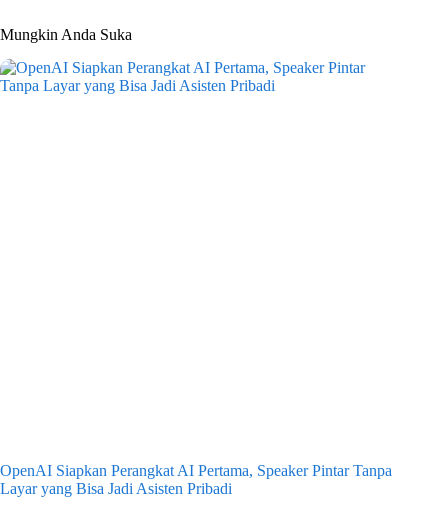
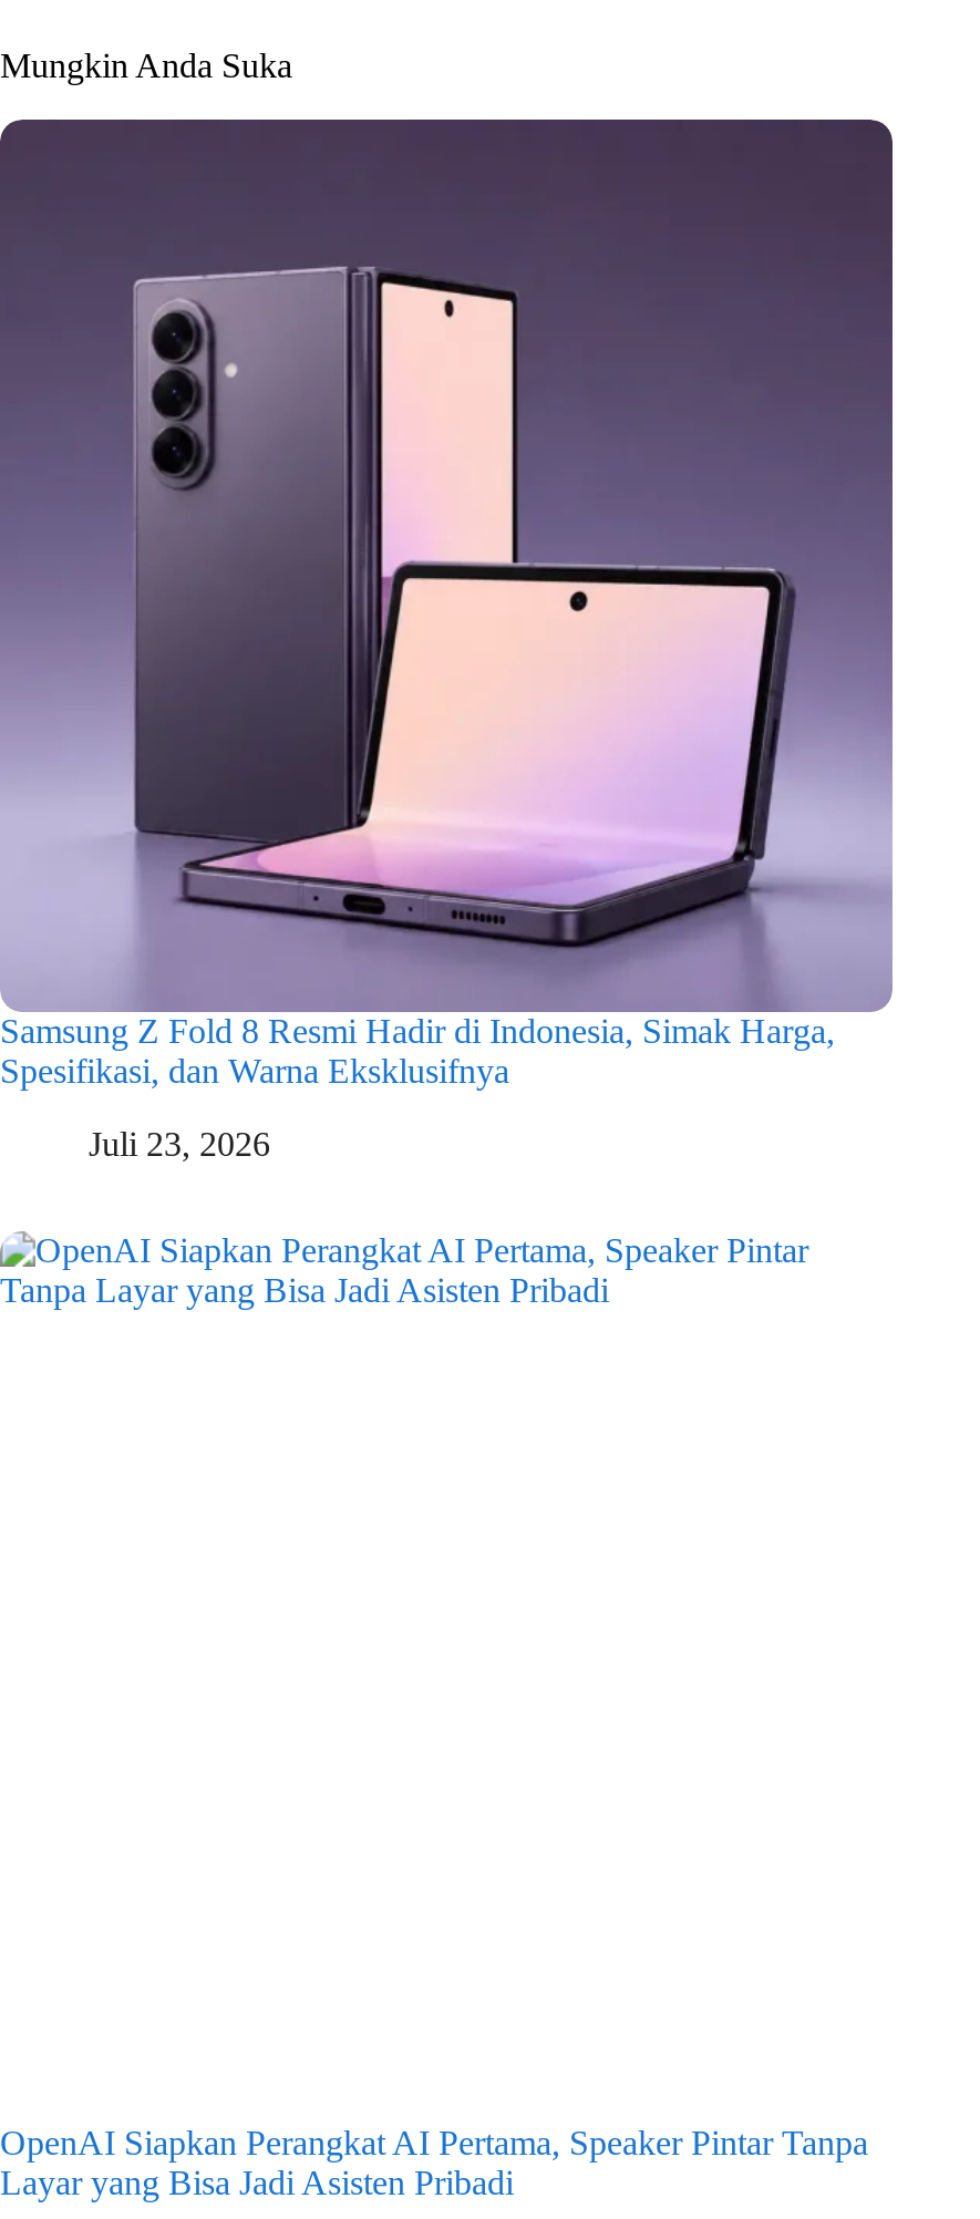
none -> [0,116,895,1163] [image] | Samsung Z Fold 8 Resmi Hadir di Indonesia, Simak Harga, | Spesifikasi, dan Warna Eksklusifnya | Juli 23, 2026

